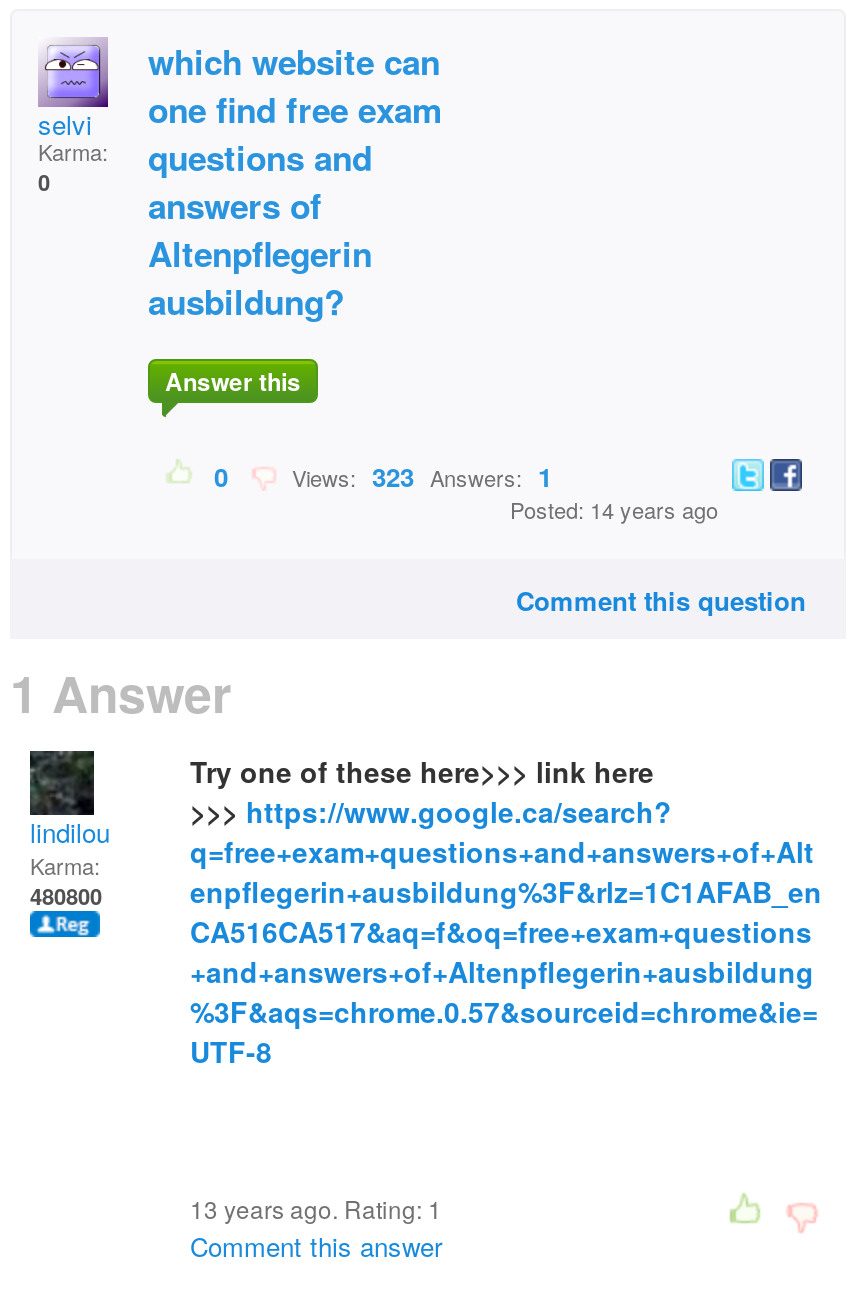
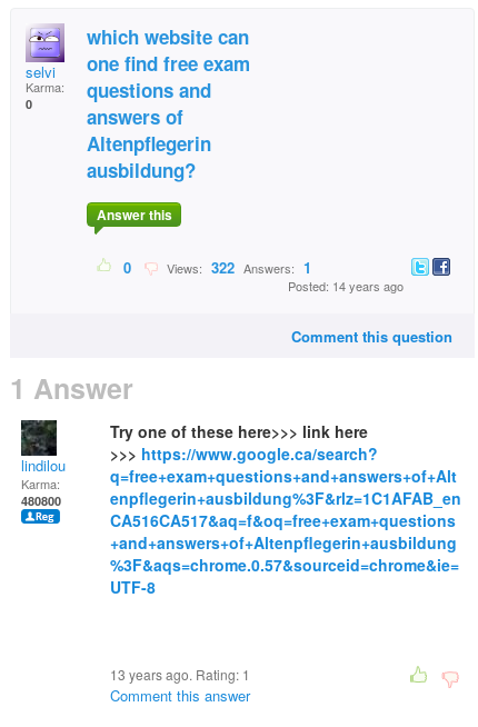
[280,457,552,495] Views: 323 Answers: 1 -> [160,257,311,278] Views: 322 Answers: 1

